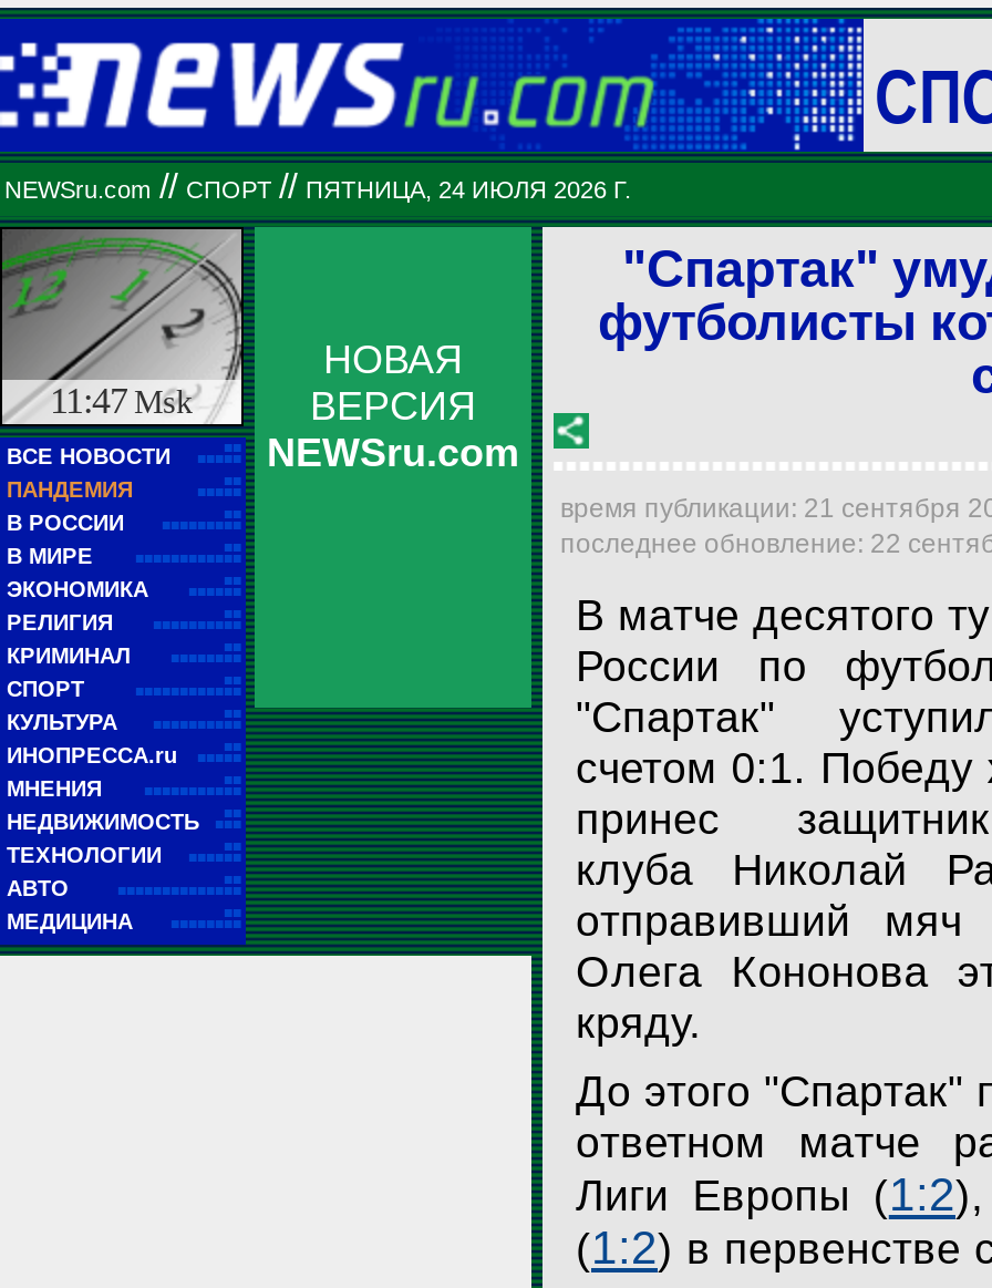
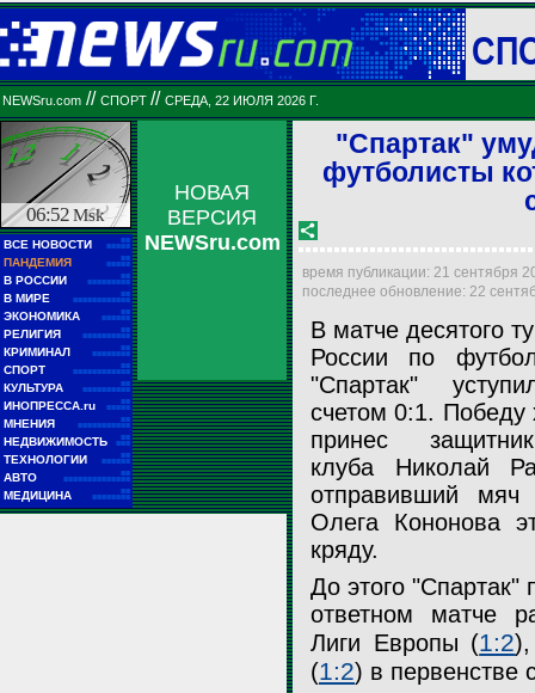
[4,167,631,205] NEWSru.com // СПОРТ // ПЯТНИЦА, 24 ИЮЛЯ 2026 Г. -> [2,88,319,109] NEWSru.com // СПОРТ // СРЕДА, 22 ИЮЛЯ 2026 Г.
[50,380,194,422] 11:47 Msk -> [26,203,105,226] 06:52 Msk

